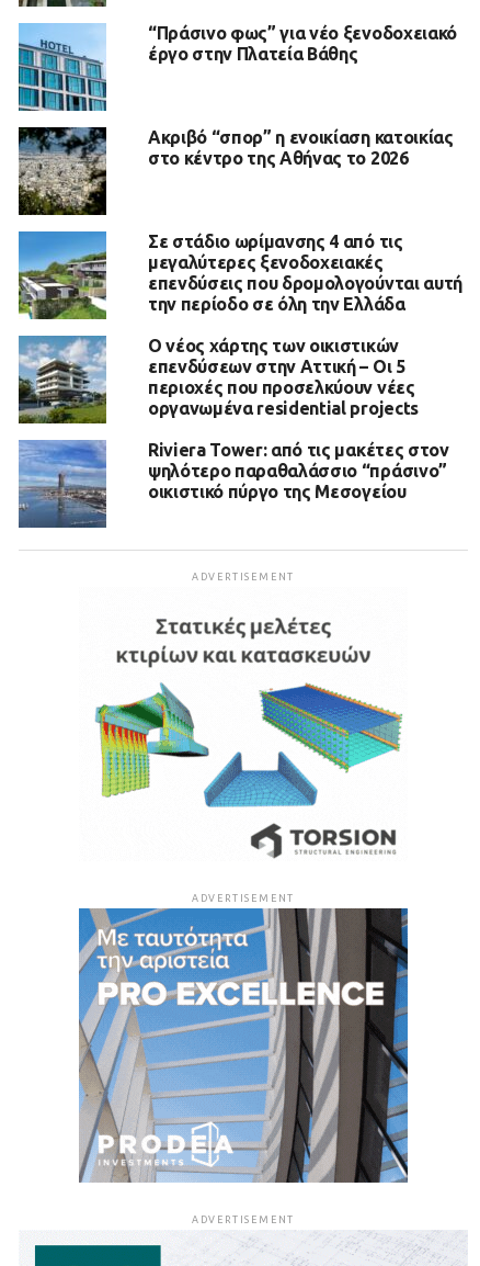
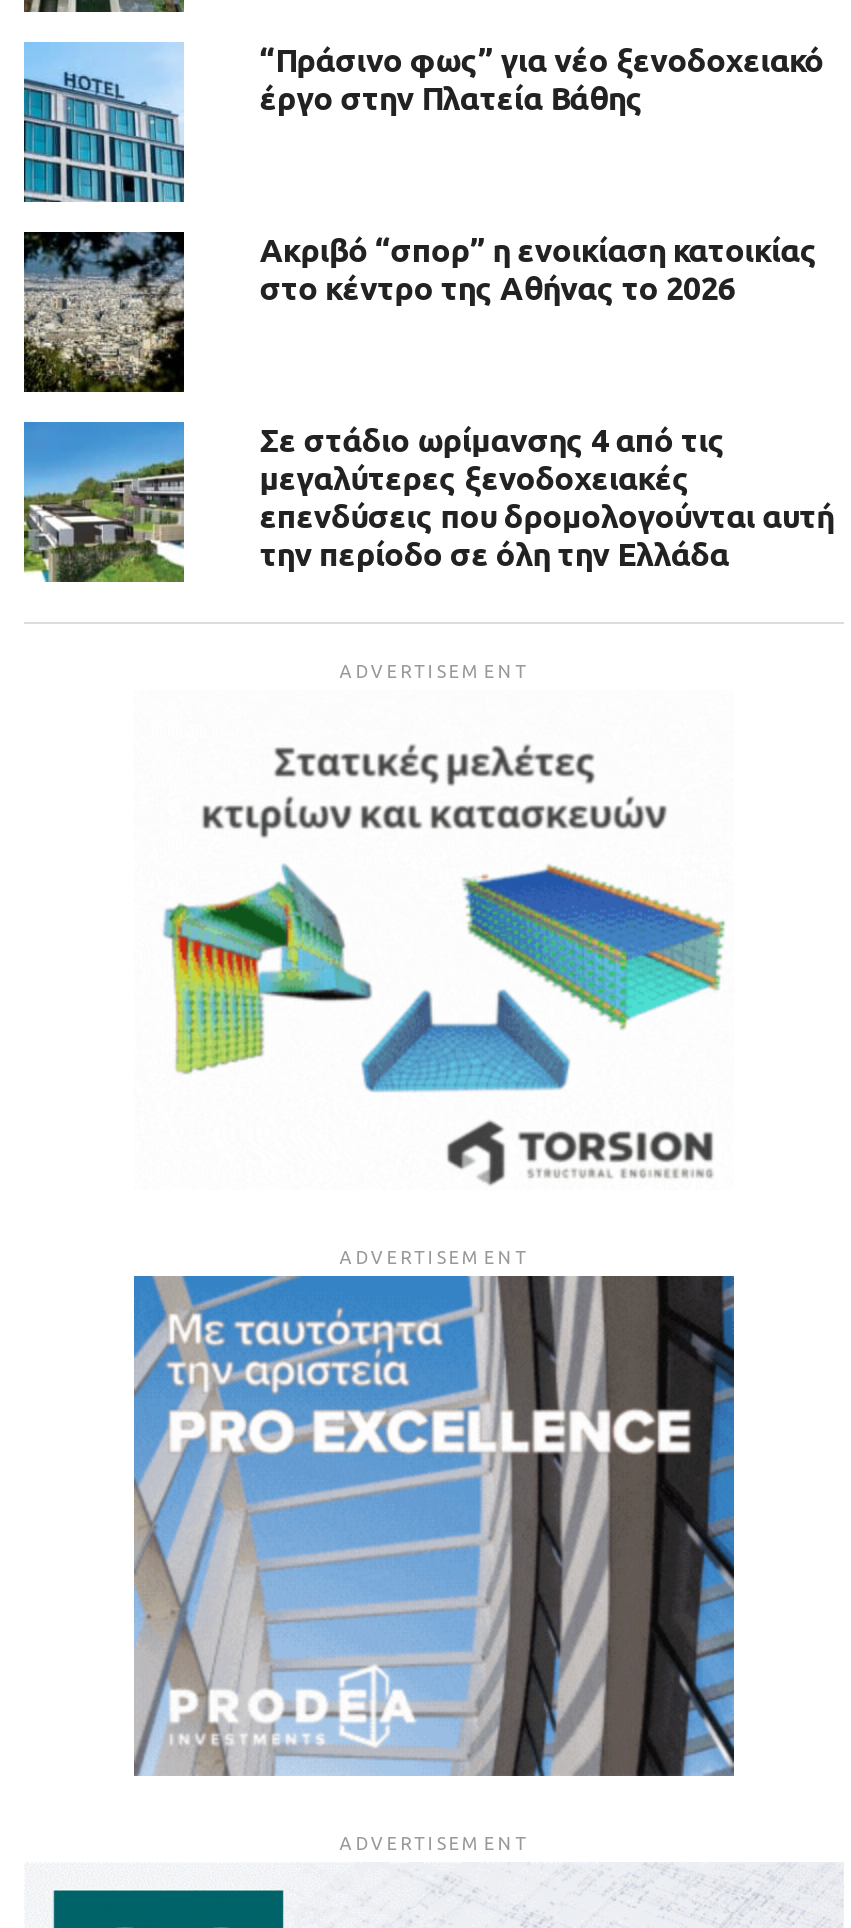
[18,335,449,501] [image] | Ο νέος χάρτης των οικιστικών | επενδύσεων στην Αττική – Οι 5 | περιοχές που προσελκύουν νέες | οργανωμένα residential projects | Riviera Tower: από τις μακέτες στον | ψηλότερο παραθαλάσσιο “πράσινο” | οικιστικό πύργο της Μεσογείου -> none
[18,440,107,529] [image] -> none

